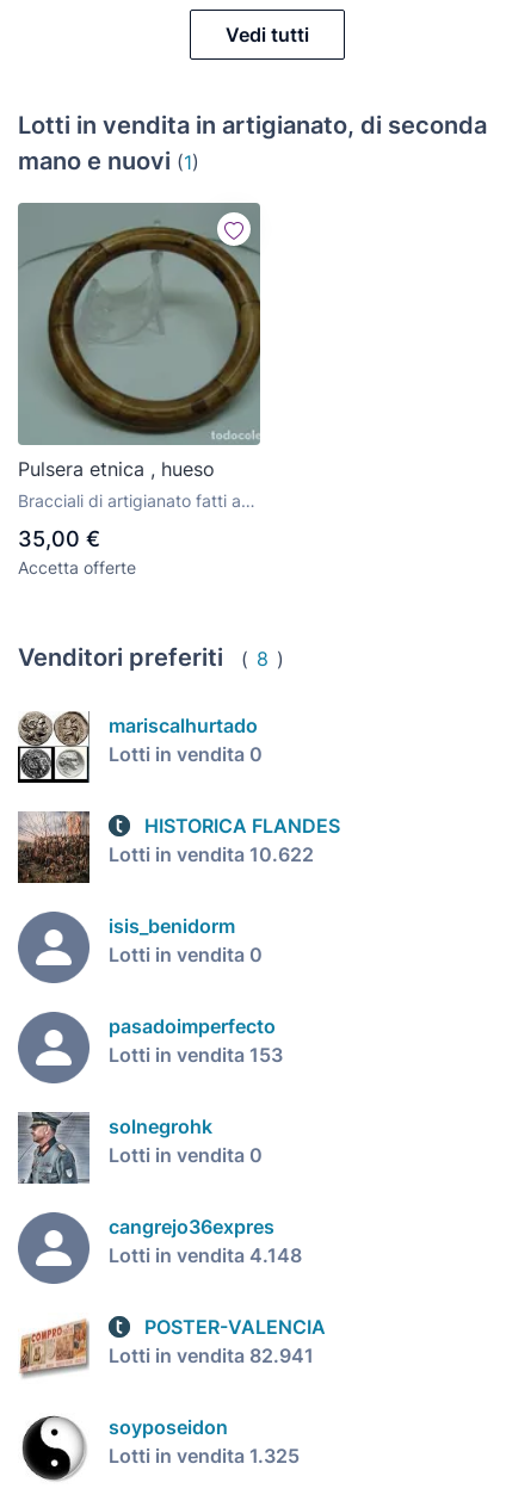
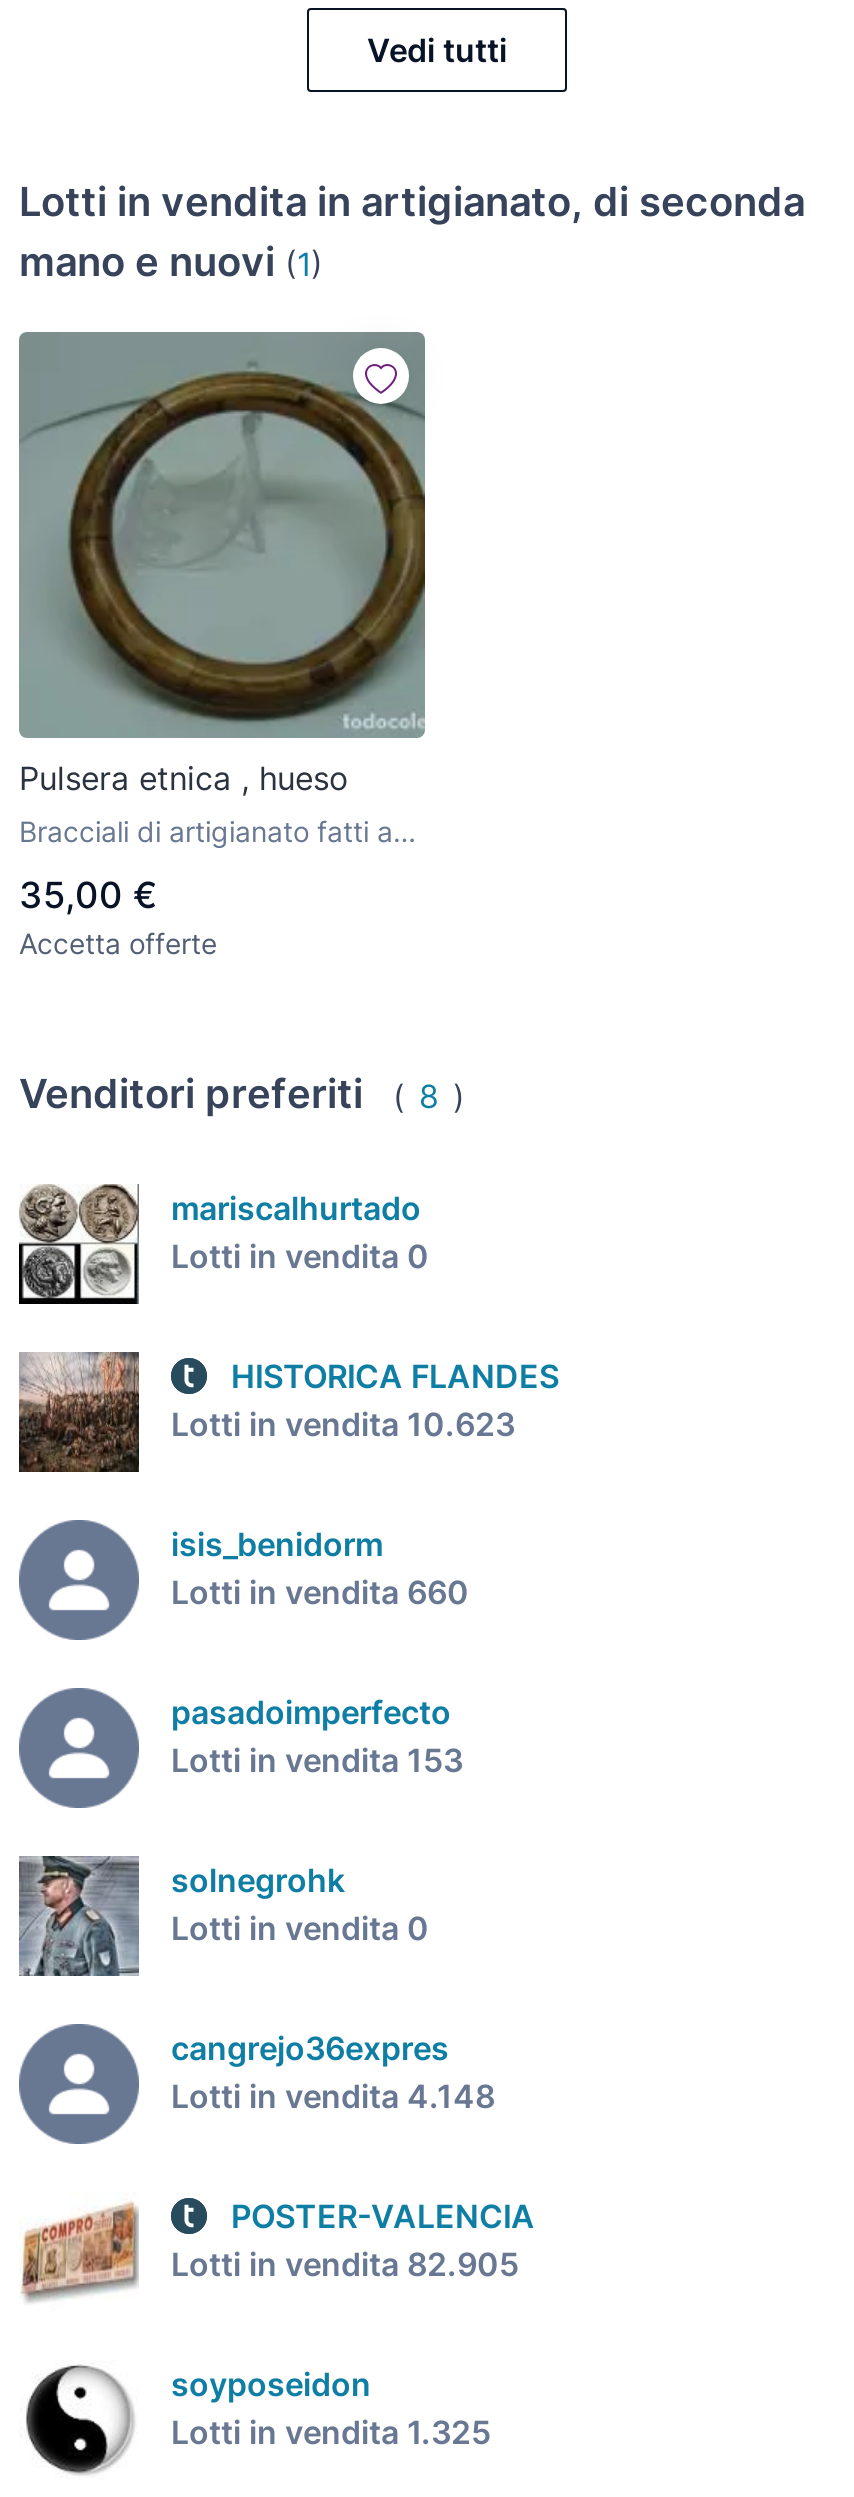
[109,842,314,866] Lotti in vendita 10.622 -> [171,1404,515,1444] Lotti in vendita 10.623
[109,943,263,966] Lotti in vendita 0 -> [171,1572,469,1612] Lotti in vendita 660
[109,1344,314,1367] Lotti in vendita 82.941 -> [171,2244,519,2284] Lotti in vendita 82.905

